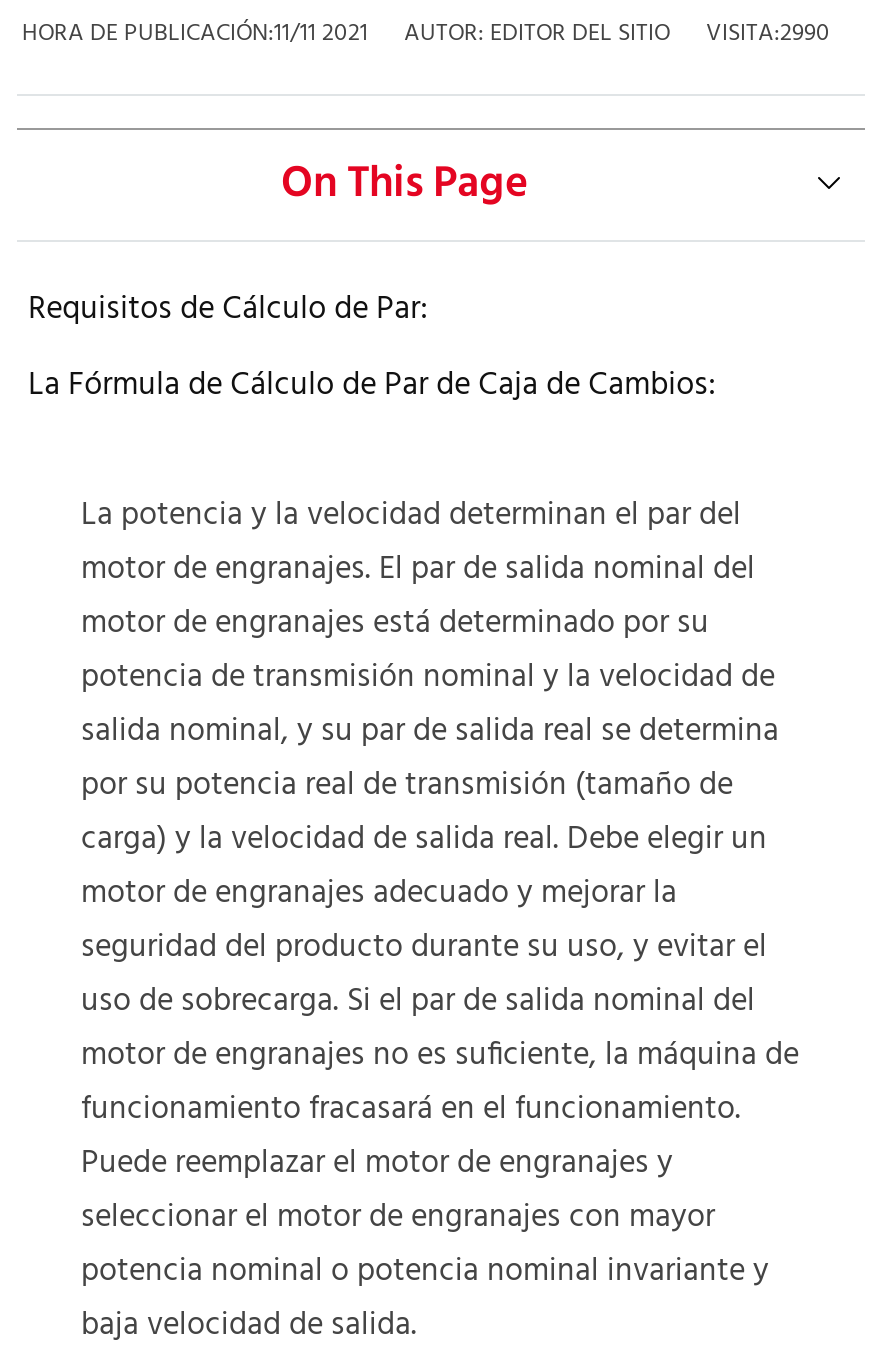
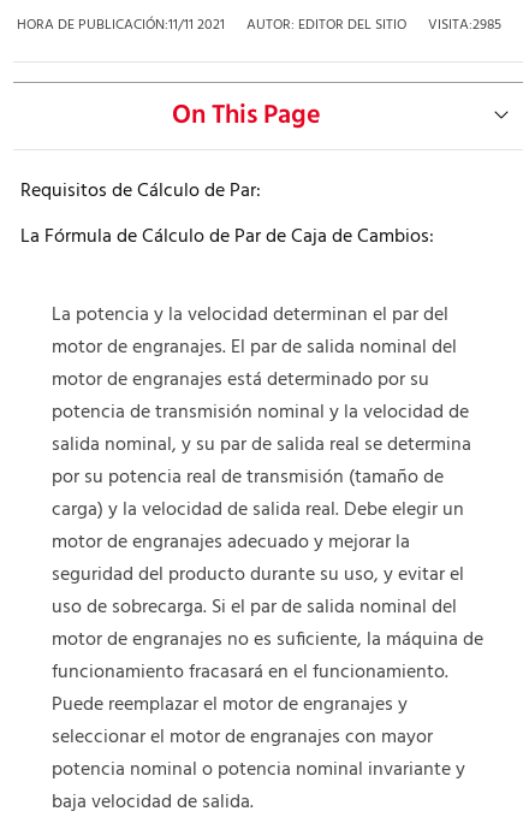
[22,13,830,53] HORA DE PUBLICACIÓN:11/11 2021 AUTOR: EDITOR DEL SITIO VISITA:2990 -> [17,13,501,37] HORA DE PUBLICACIÓN:11/11 2021 AUTOR: EDITOR DEL SITIO VISITA:2985

